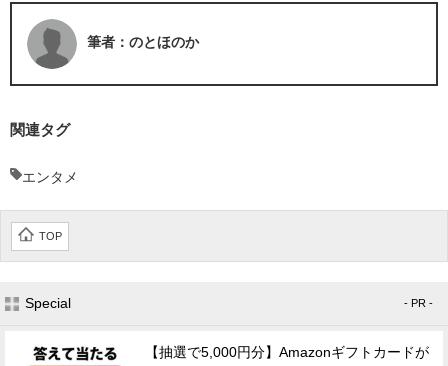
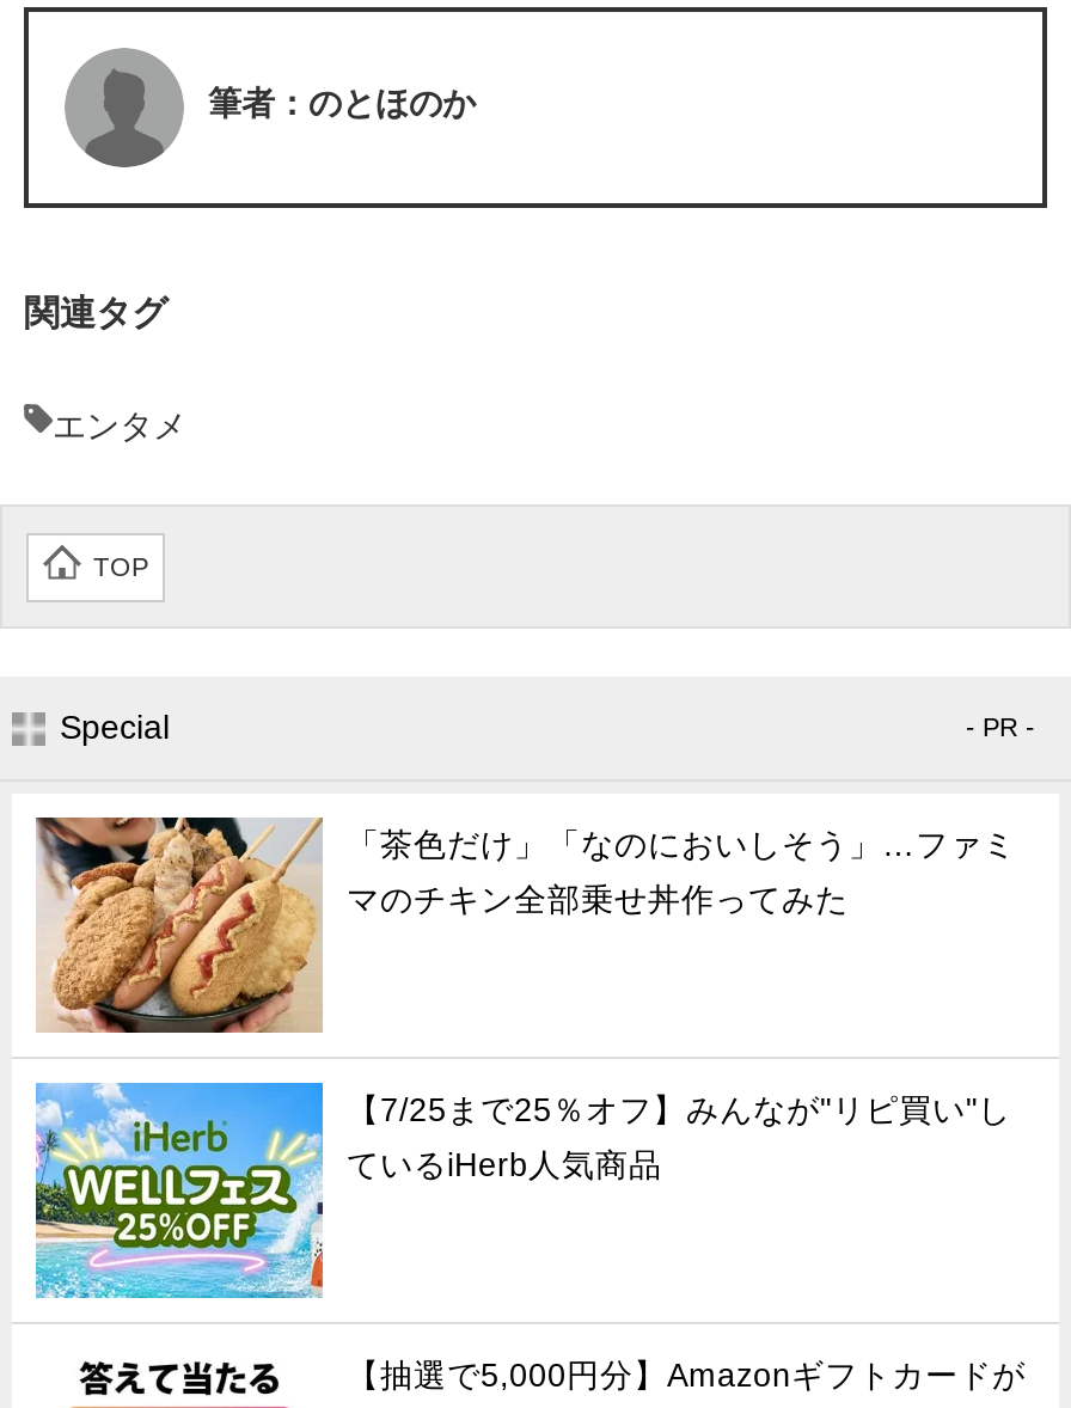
none -> [33,1081,1011,1300] [image] | 【7/25まで25％オフ】みんなが"リピ買い"し | ているiHerb人気商品
none -> [36,815,1016,1035] [image] | 「茶色だけ」「なのにおいしそう」…ファミ | マのチキン全部乗せ丼作ってみた

